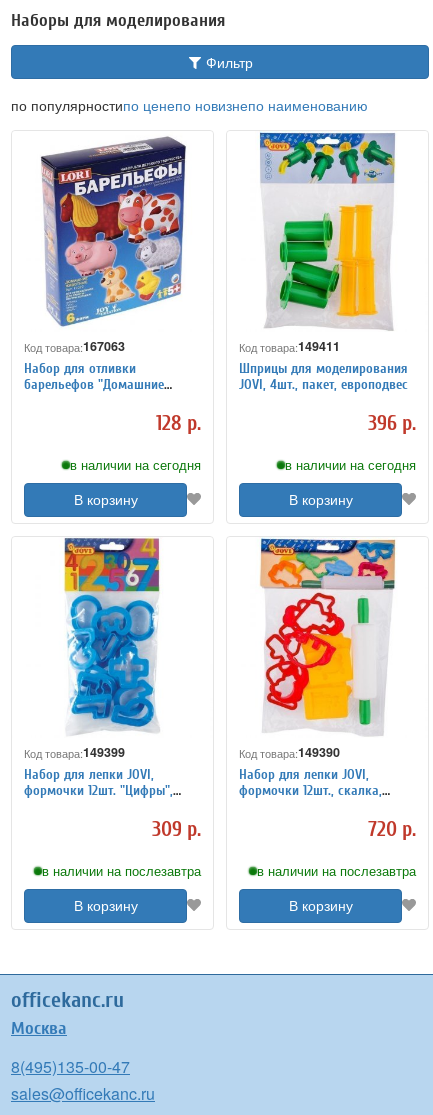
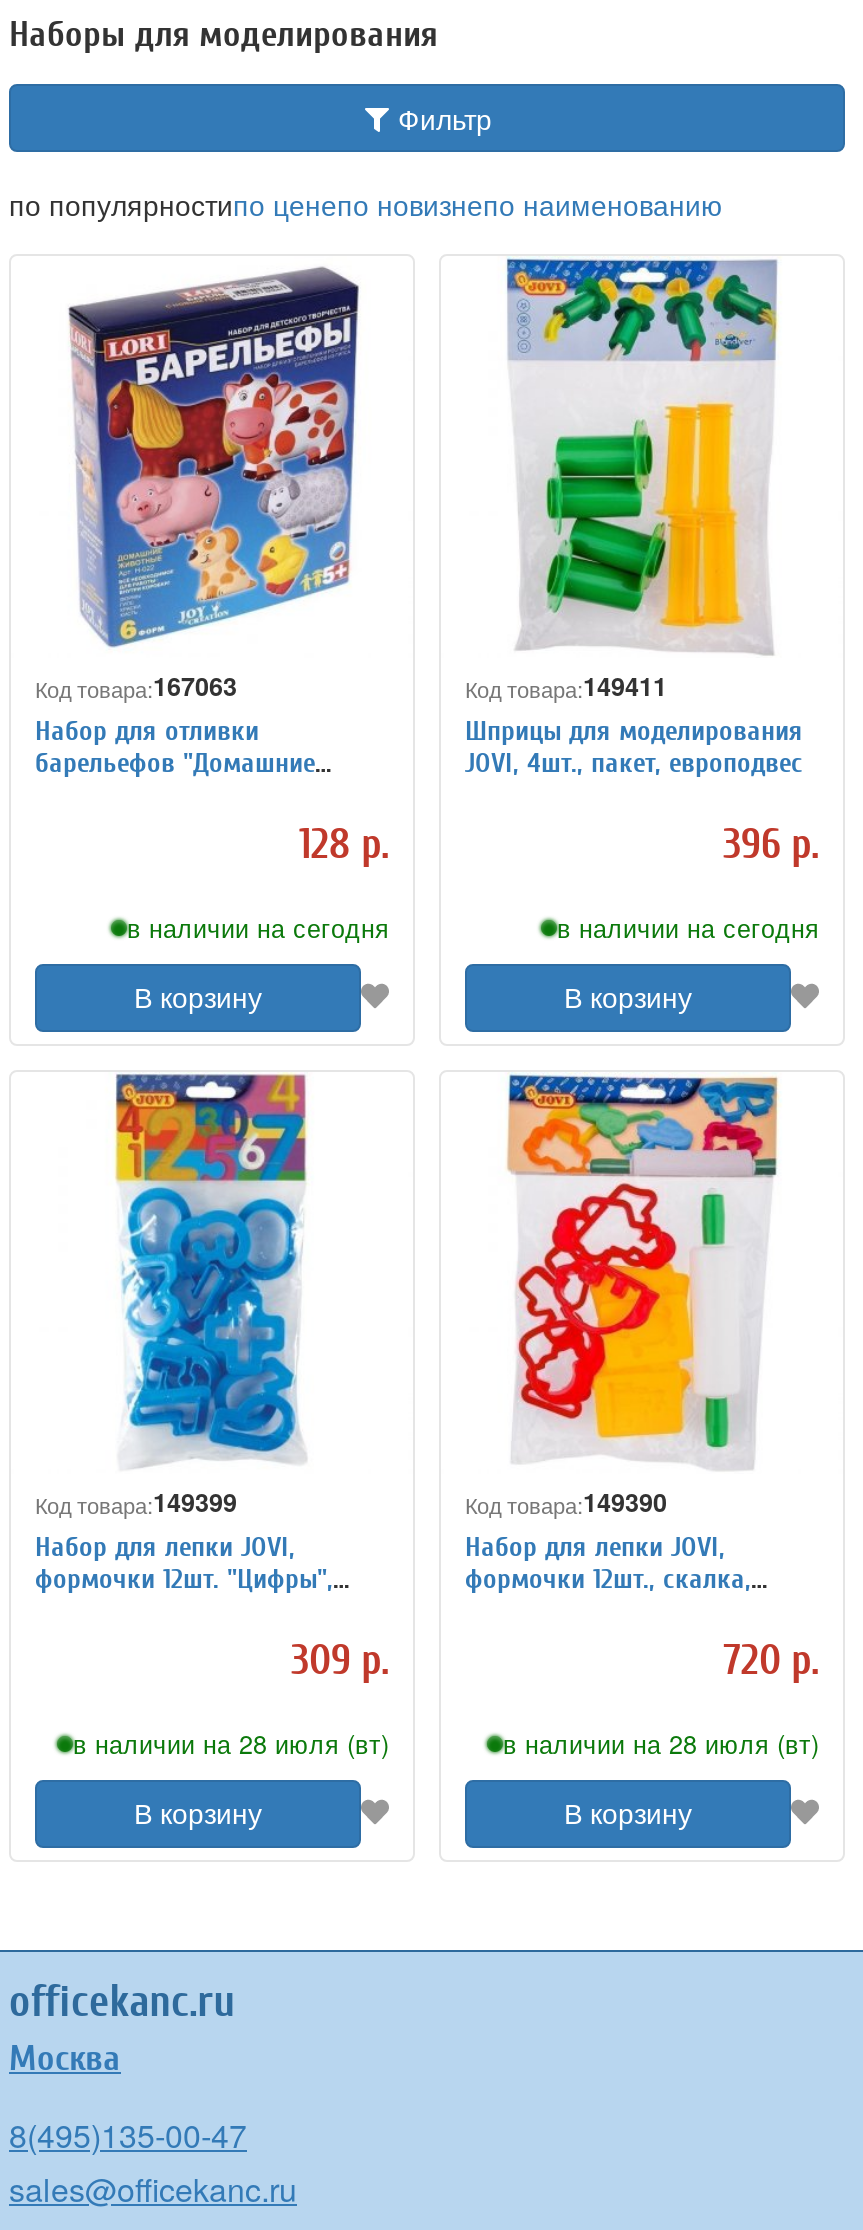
[42,861,201,879] в наличии на послезавтра -> [73,1725,389,1761] в наличии на 28 июля (вт)
[257,861,416,879] в наличии на послезавтра -> [503,1725,819,1761] в наличии на 28 июля (вт)

